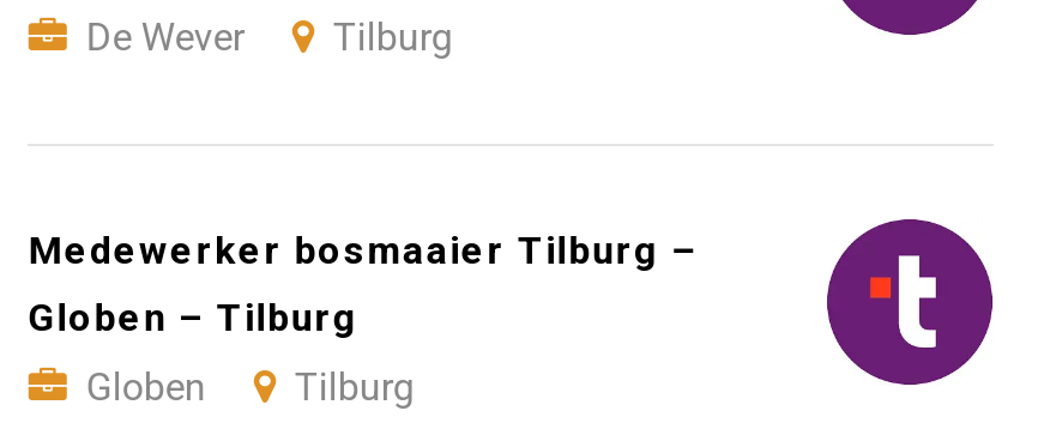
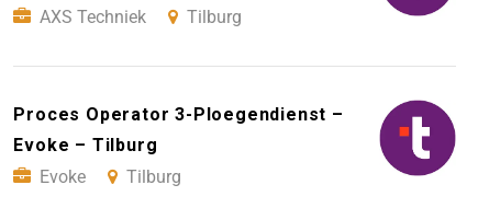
[86,15,244,60] De Wever -> [40,7,147,28] AXS Techniek
[29,228,697,274] Medewerker bosmaaier Tilburg – -> [14,104,344,125] Proces Operator 3-Ploegendienst –
[29,295,359,341] Globen – Tilburg -> [14,135,158,156] Evoke – Tilburg
[86,365,206,410] Globen -> [40,167,86,187] Evoke

